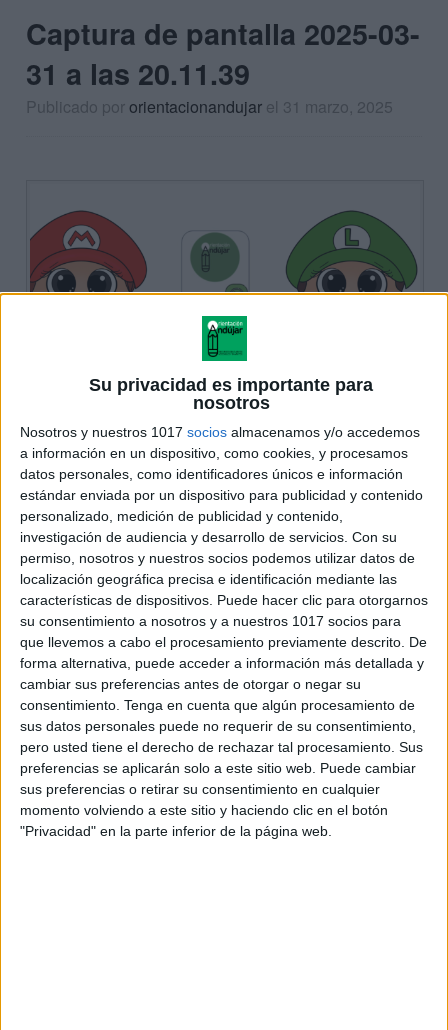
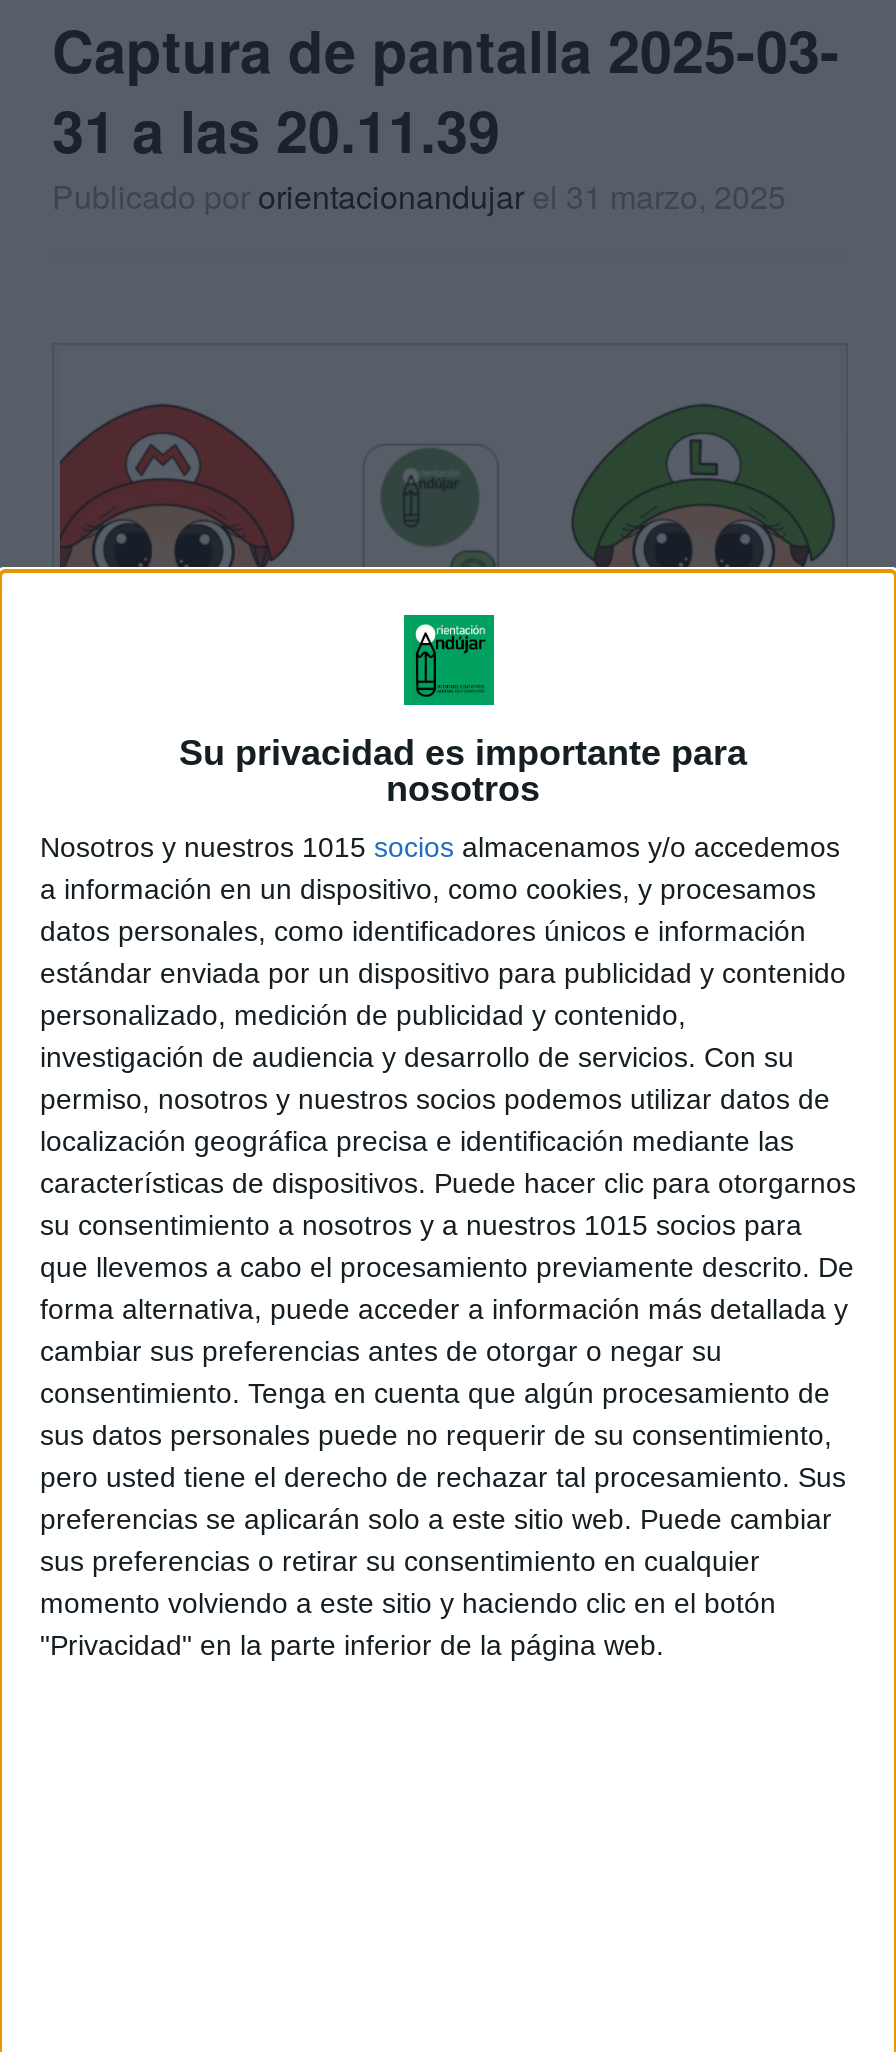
[20,423,420,439] Nosotros y nuestros 1017 socios almacenamos y/o accedemos -> [40,830,840,862] Nosotros y nuestros 1015 socios almacenamos y/o accedemos
[20,612,401,628] su consentimiento a nosotros y a nuestros 1017 socios para -> [40,1208,802,1240] su consentimiento a nosotros y a nuestros 1015 socios para

